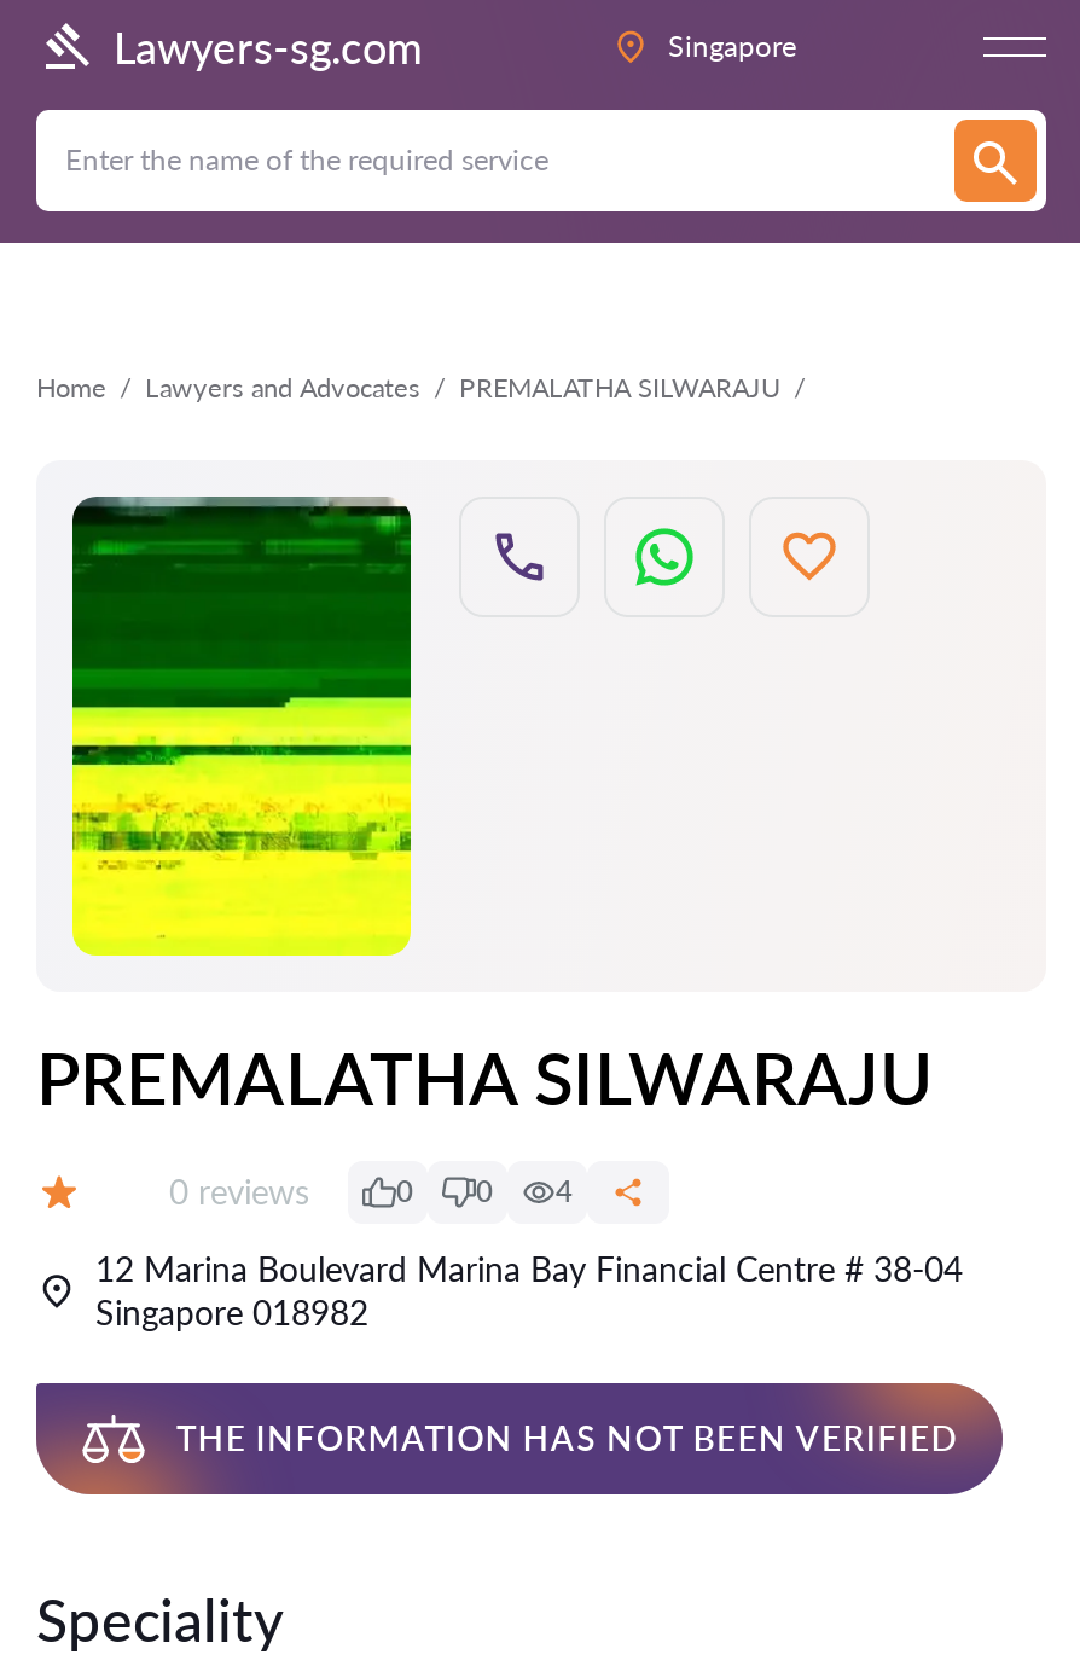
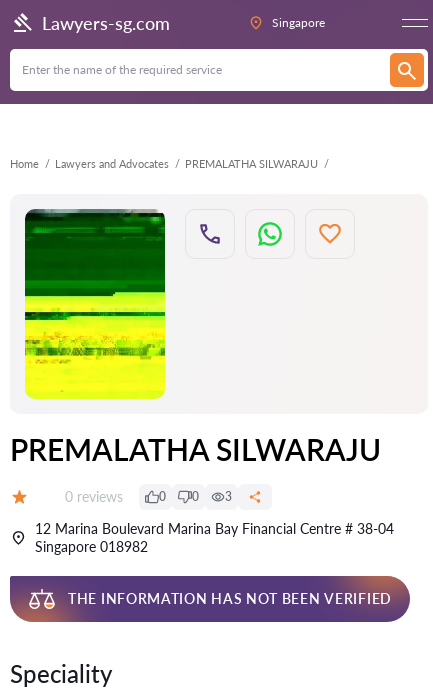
[556,1173,573,1209] 4 -> [225,489,232,504] 3

